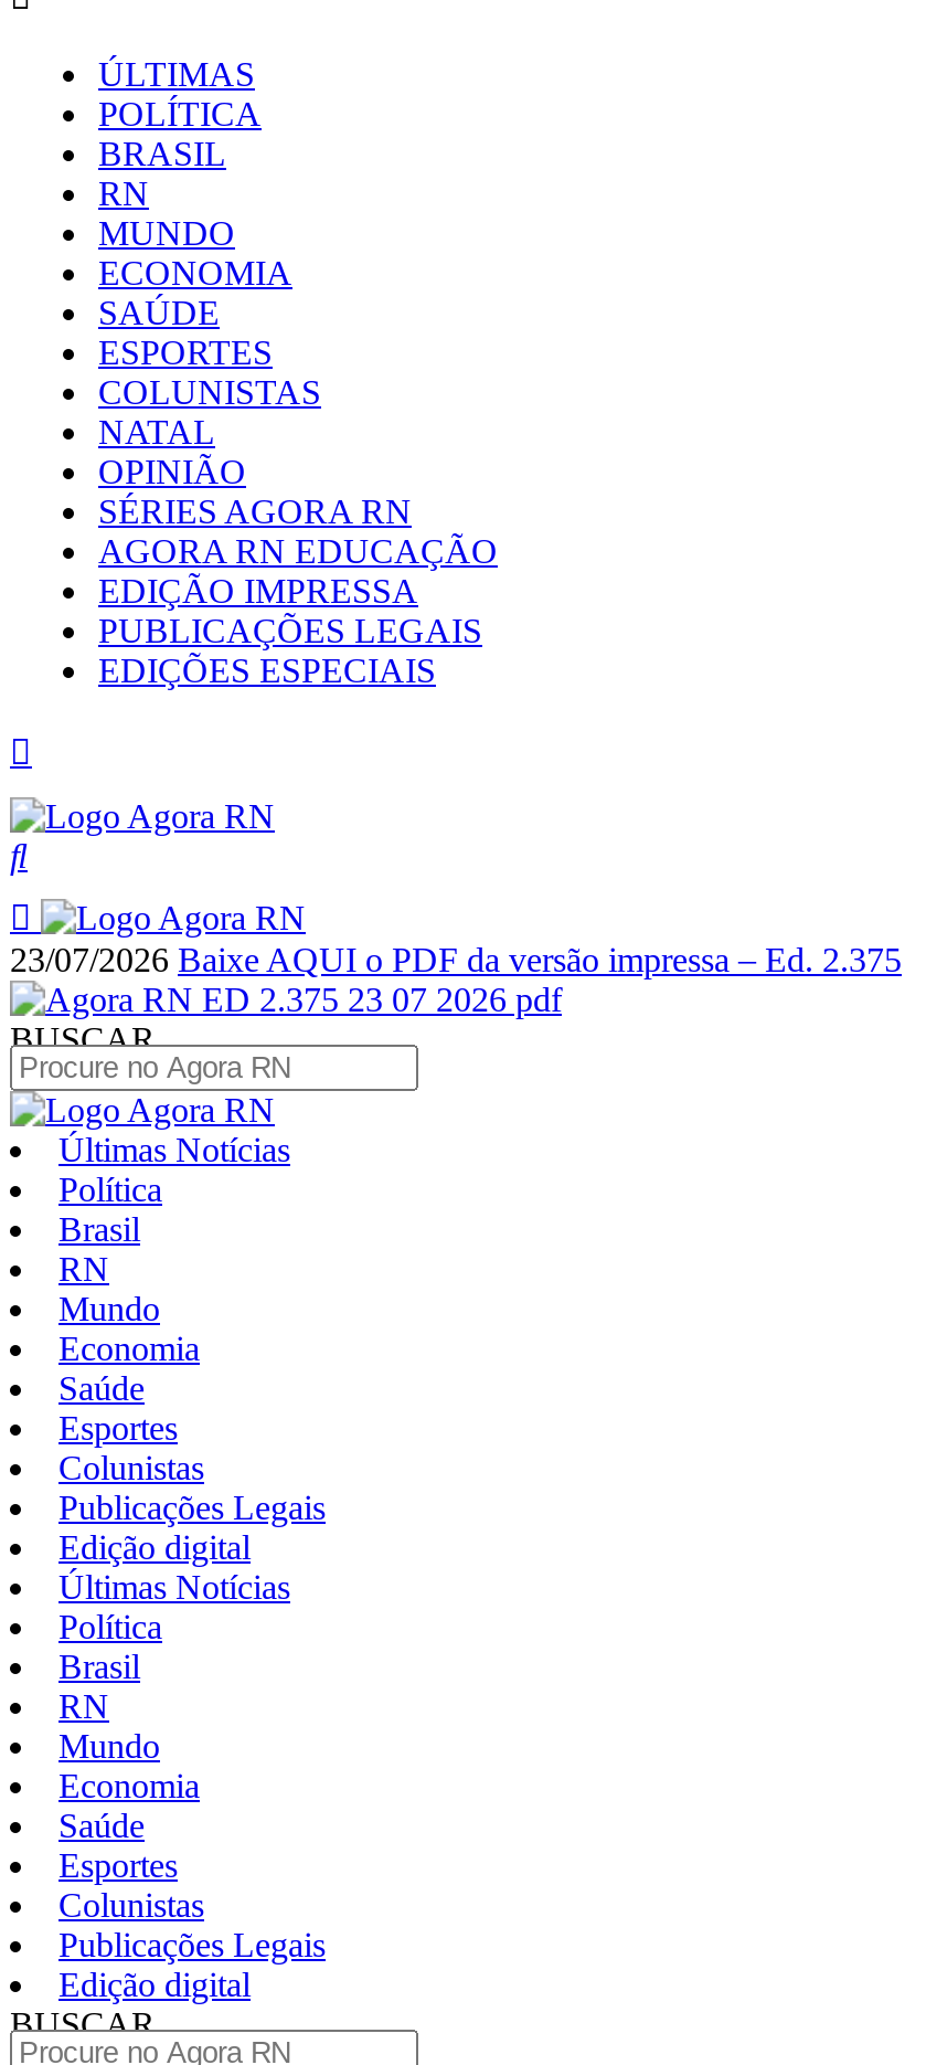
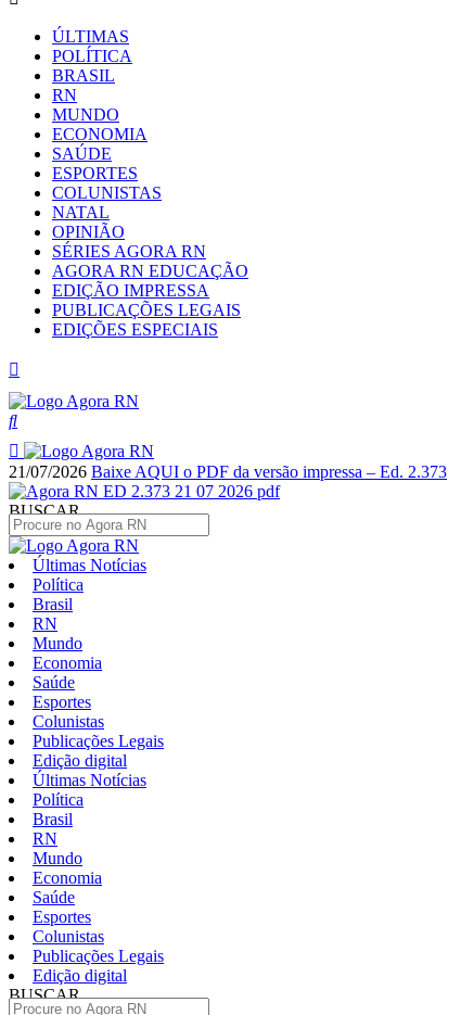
[10,941,902,978] 23/07/2026 Baixe AQUI o PDF da versão impressa – Ed. 2.375 -> [9,462,447,481] 21/07/2026 Baixe AQUI o PDF da versão impressa – Ed. 2.373

